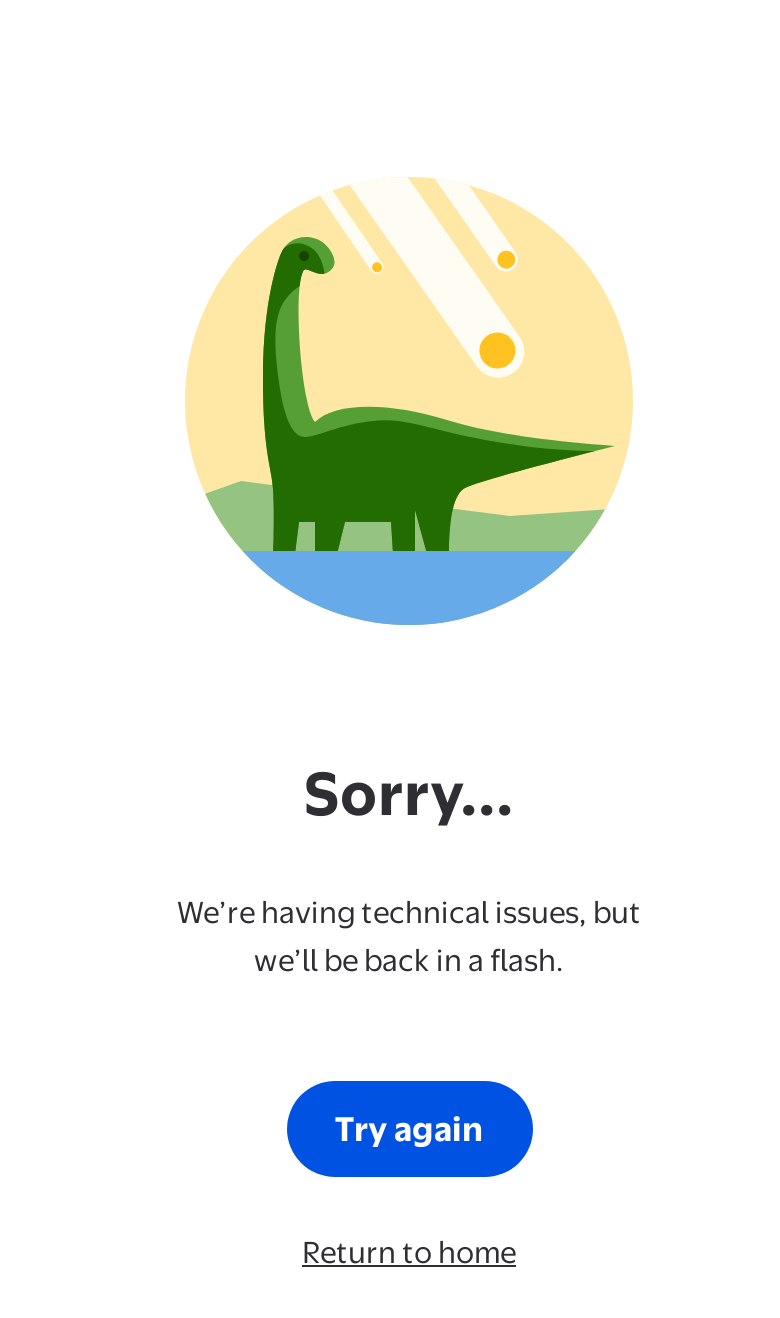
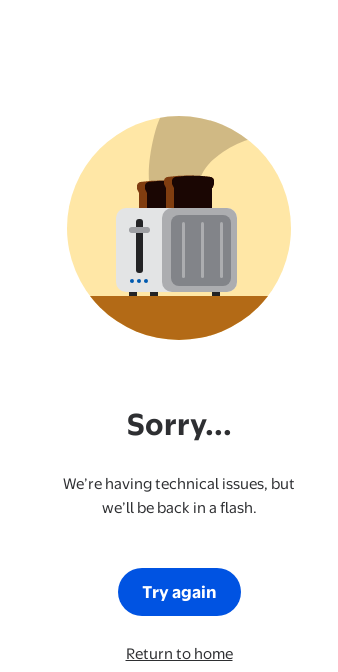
[205,179,613,627] [image] -> [78,116,278,341] [image]

